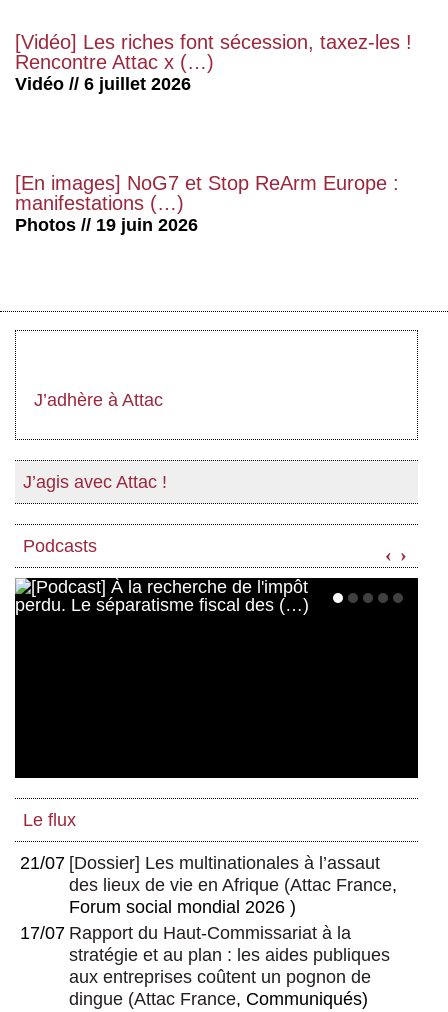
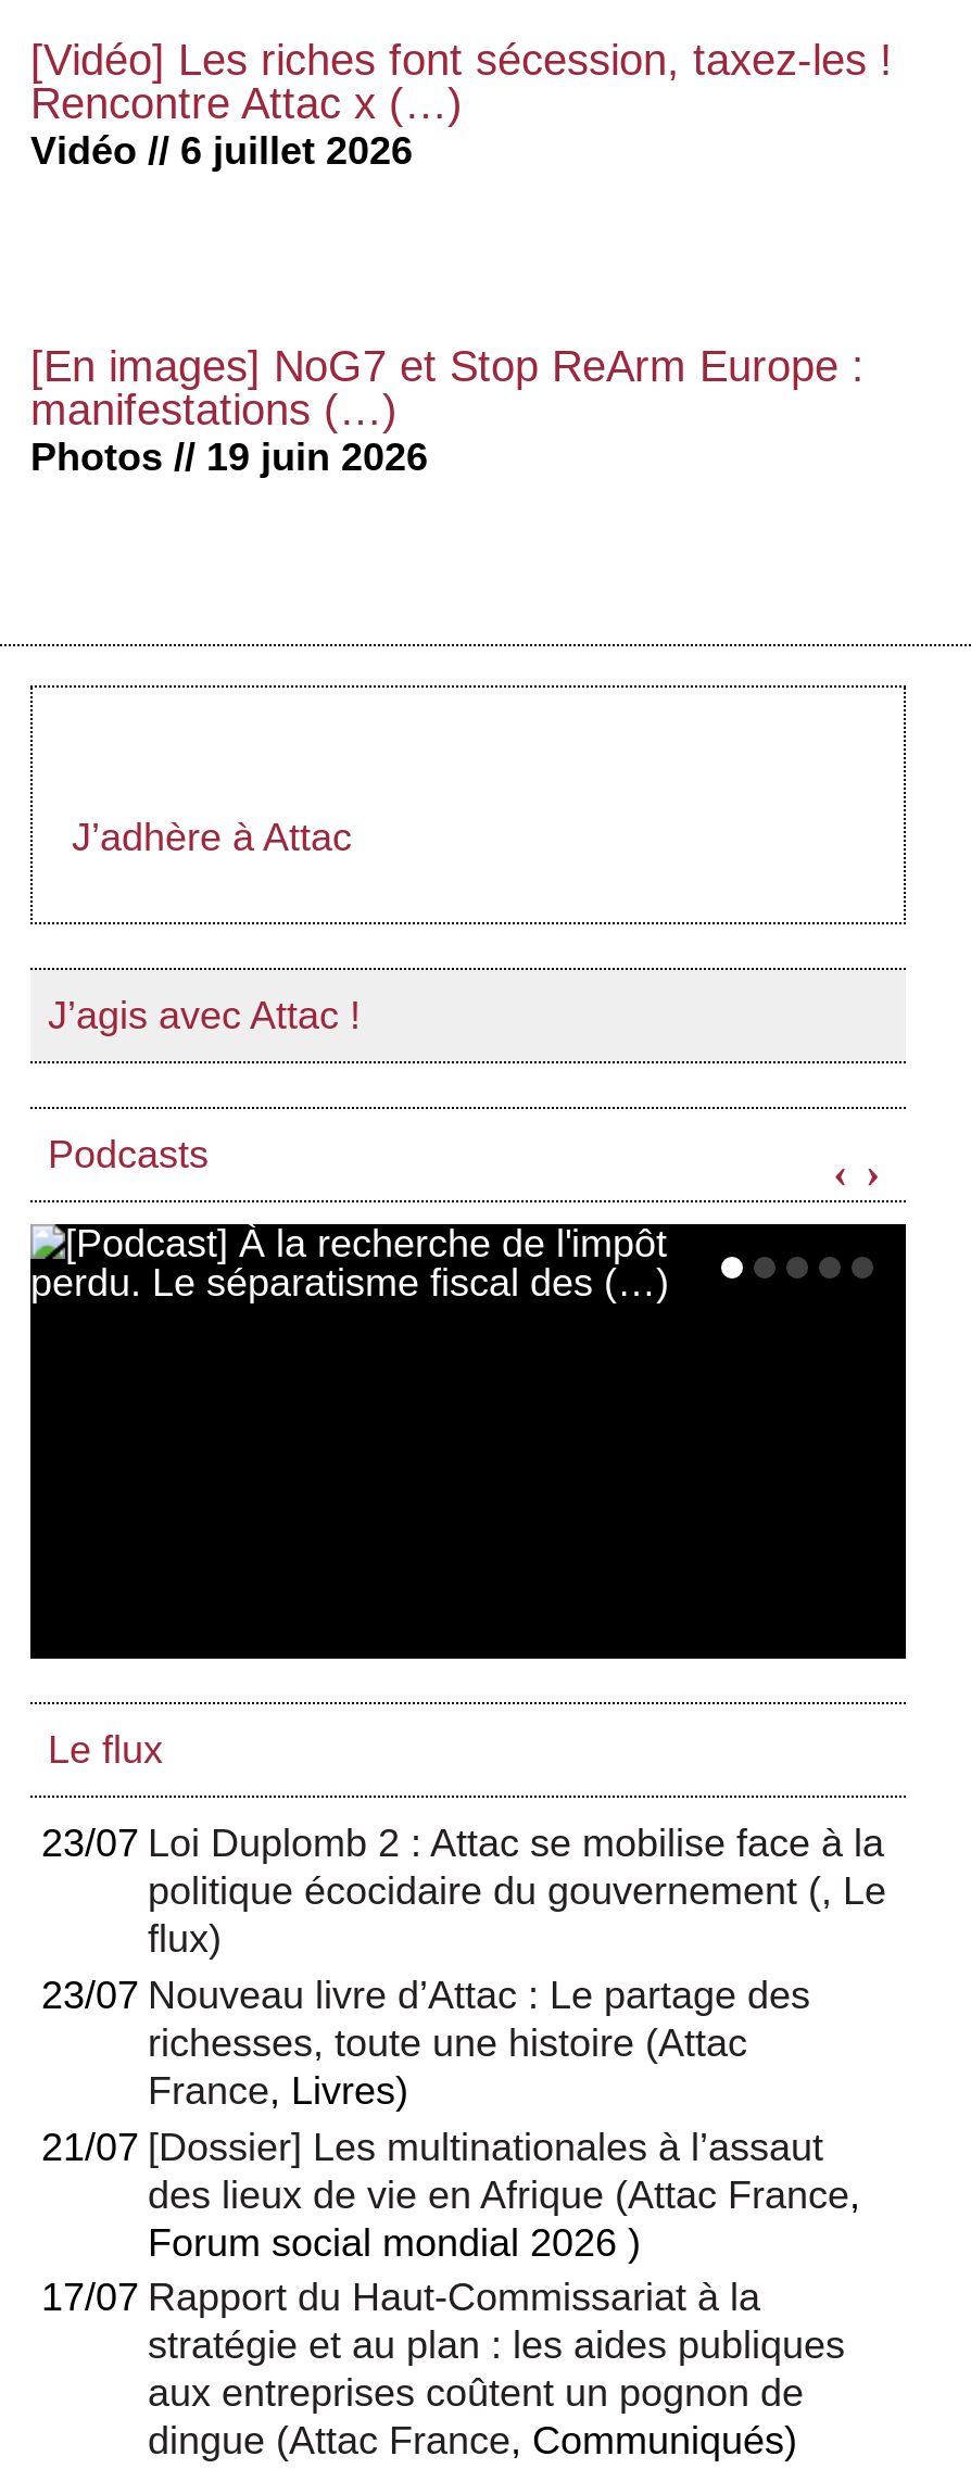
none -> [41,1822,886,2113] 23/07 Loi Duplomb 2 : Attac se mobilise face à la | politique écocidaire du gouvernement (, Le | flux) | 23/07 Nouveau livre d’Attac : Le partage des | richesses, toute une histoire (Attac | France, Livres)

